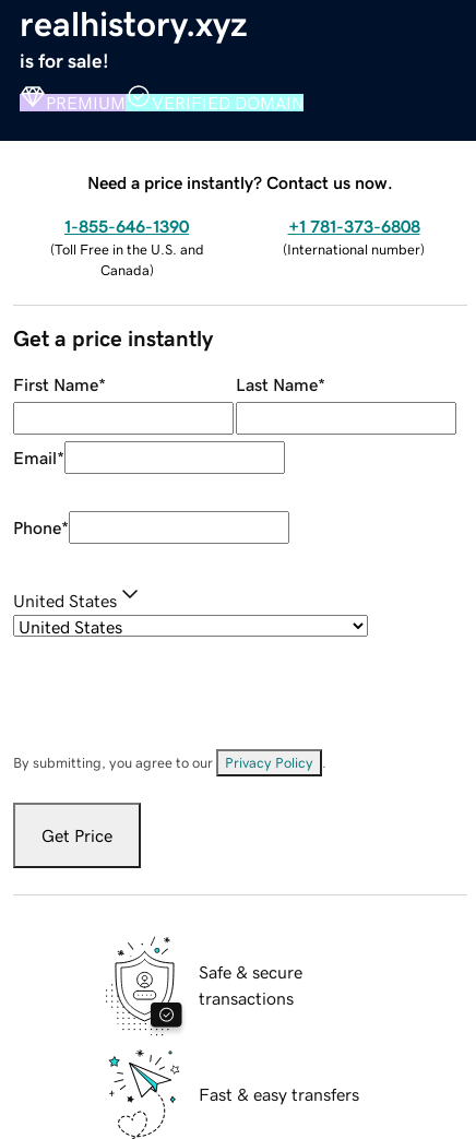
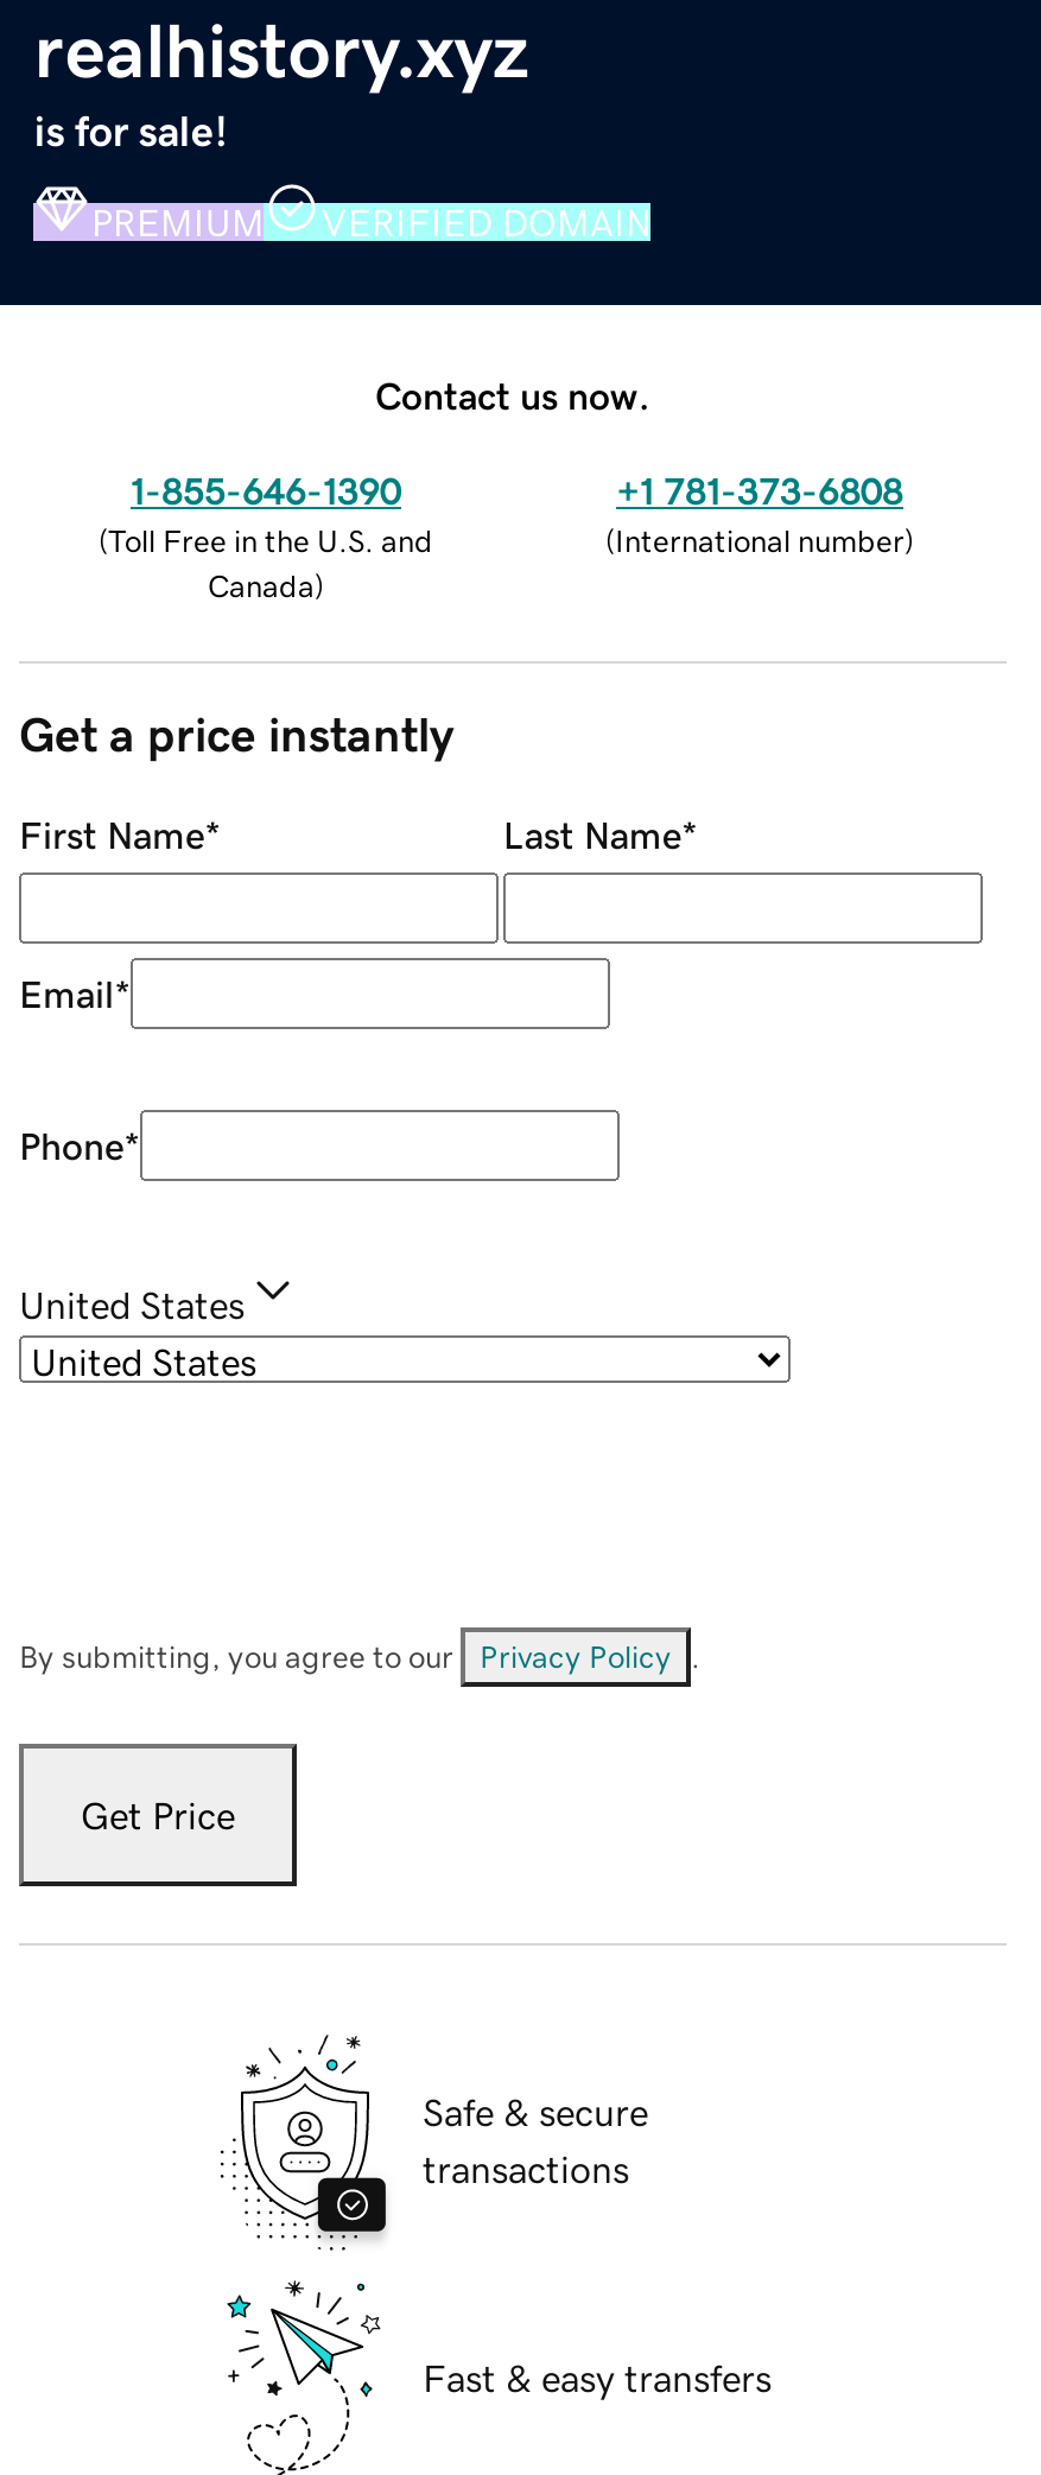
[87,173,393,191] Need a price instantly? Contact us now. -> [375,375,650,413] Contact us now.

